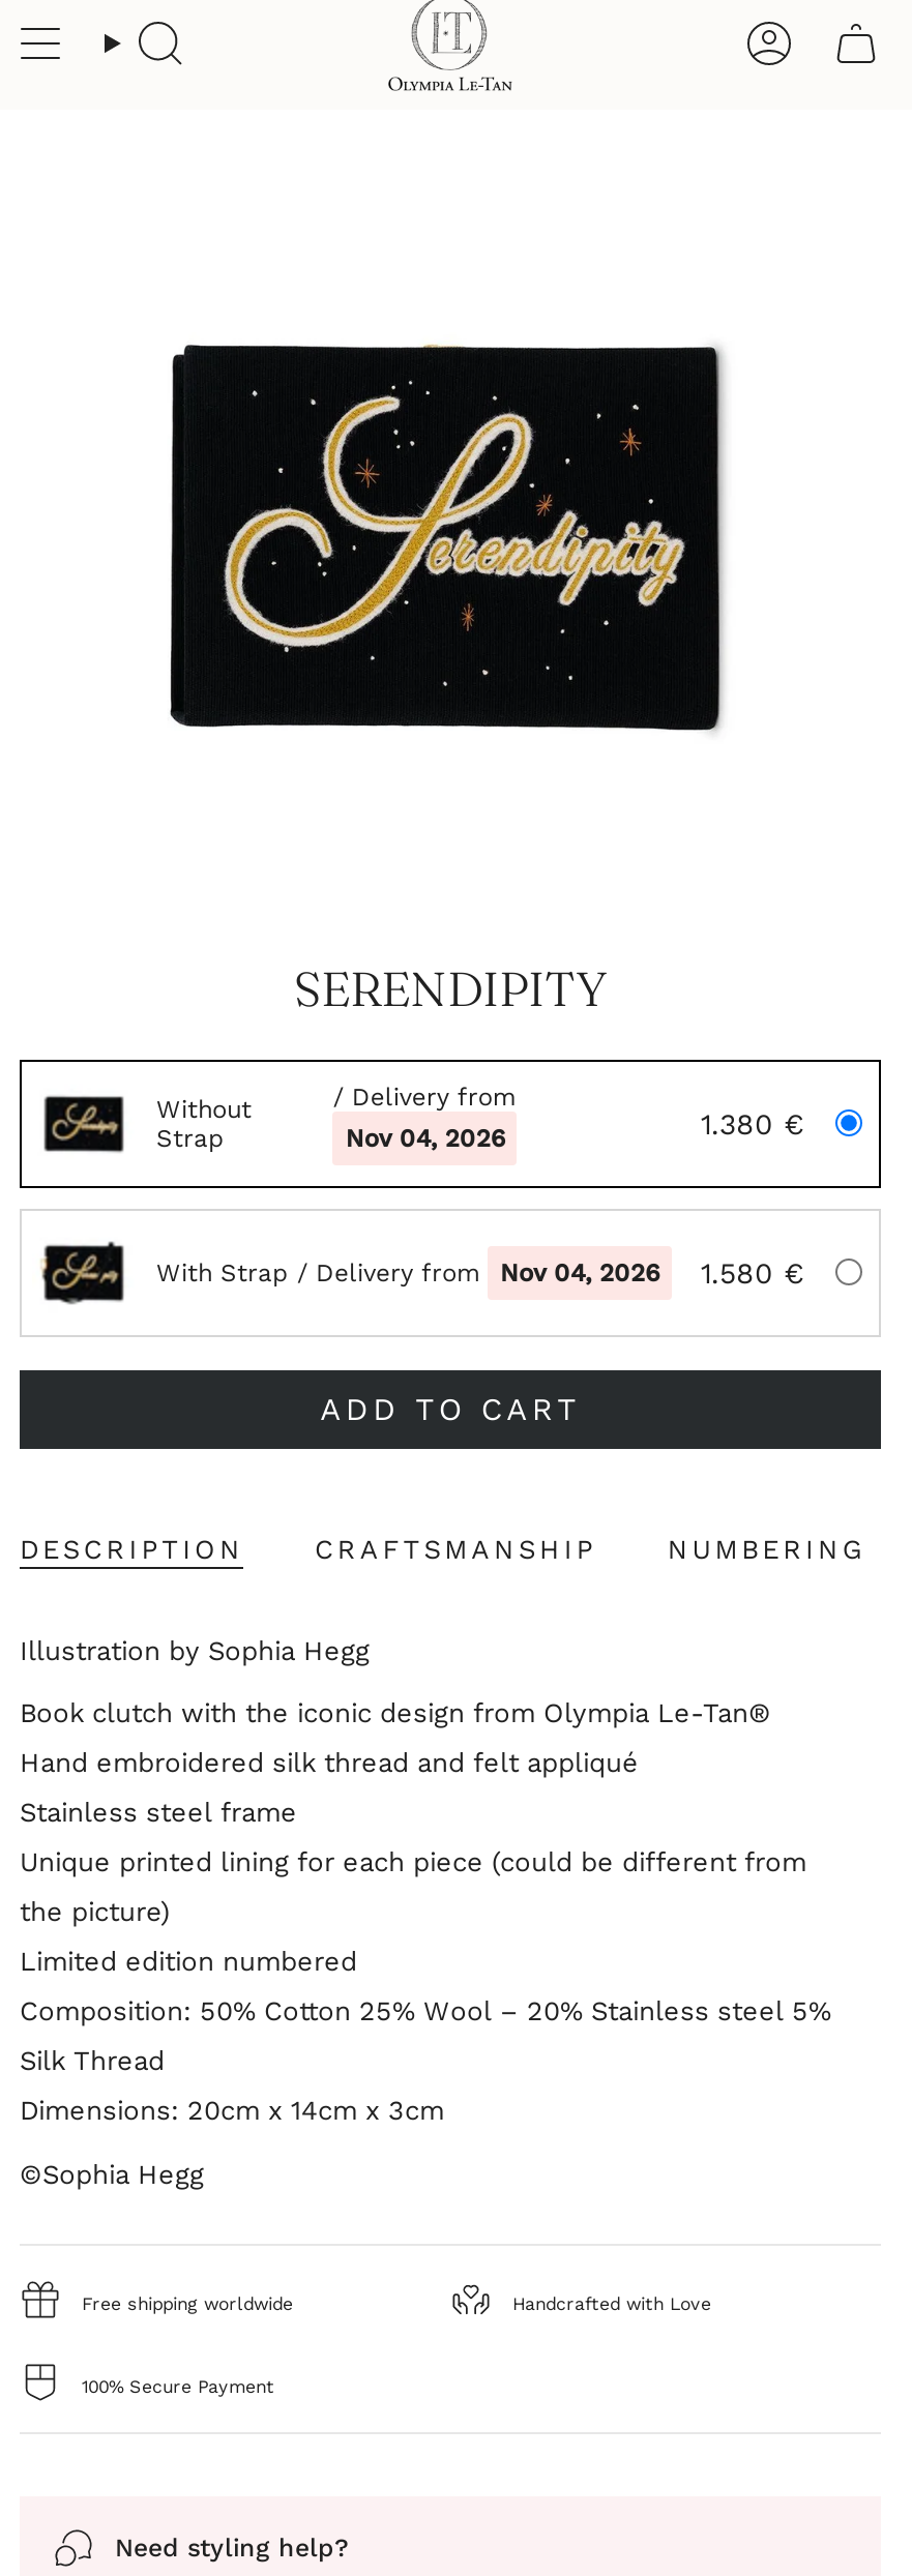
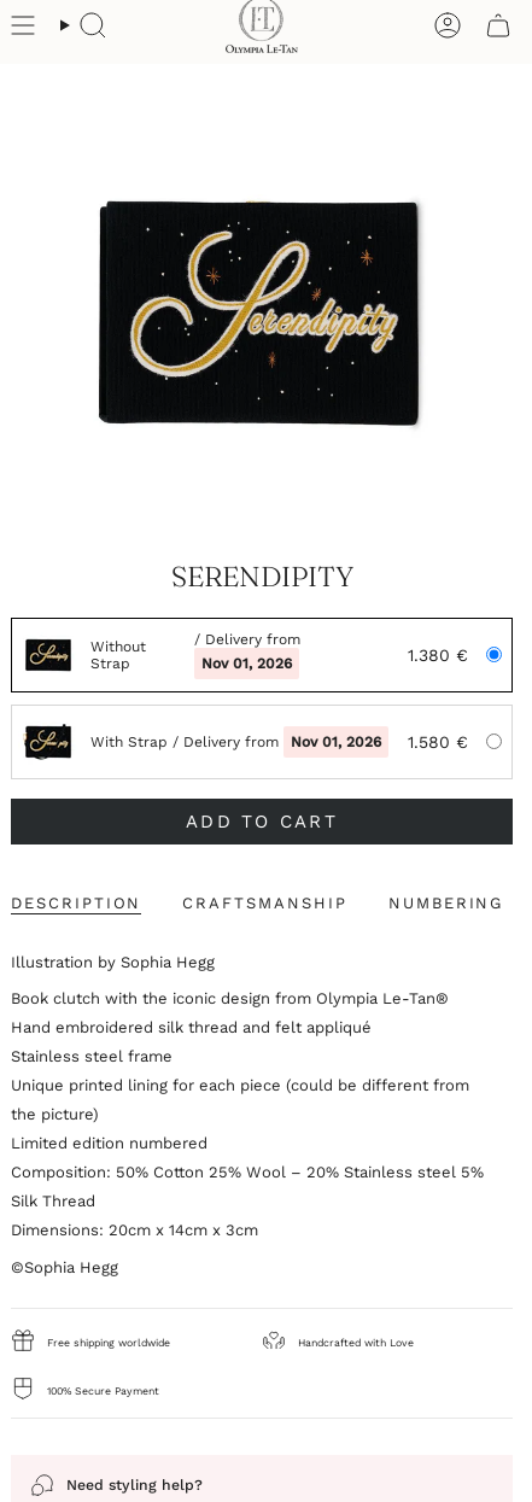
[346,1123,505,1152] Nov 04, 2026 -> [201,654,292,671] Nov 01, 2026
[156,1257,659,1286] With Strap / Delivery from Nov 04, 2026 -> [90,733,381,750] With Strap / Delivery from Nov 01, 2026

